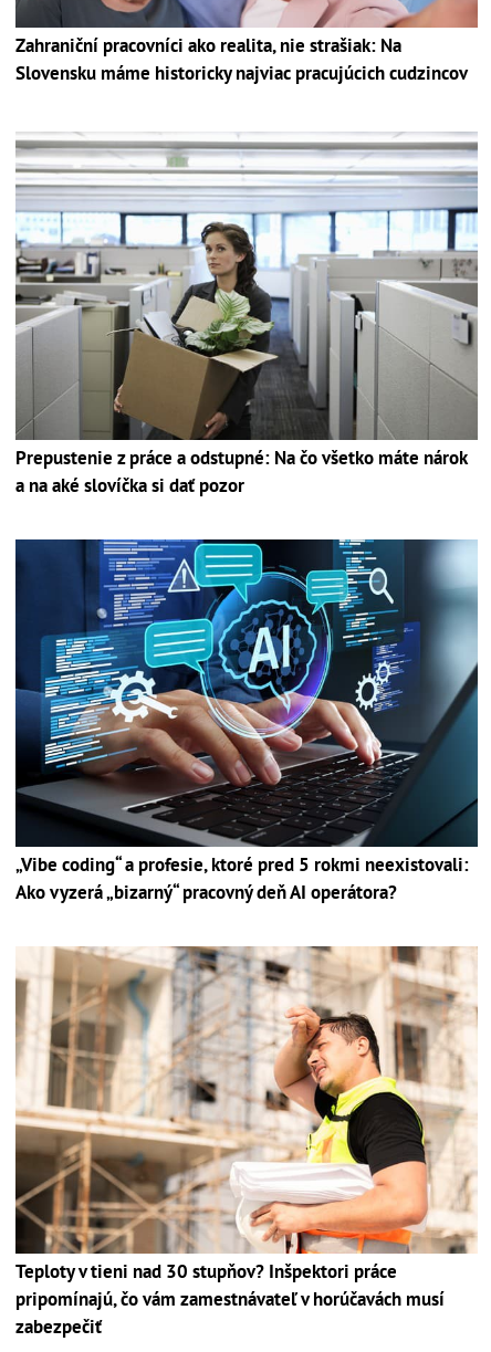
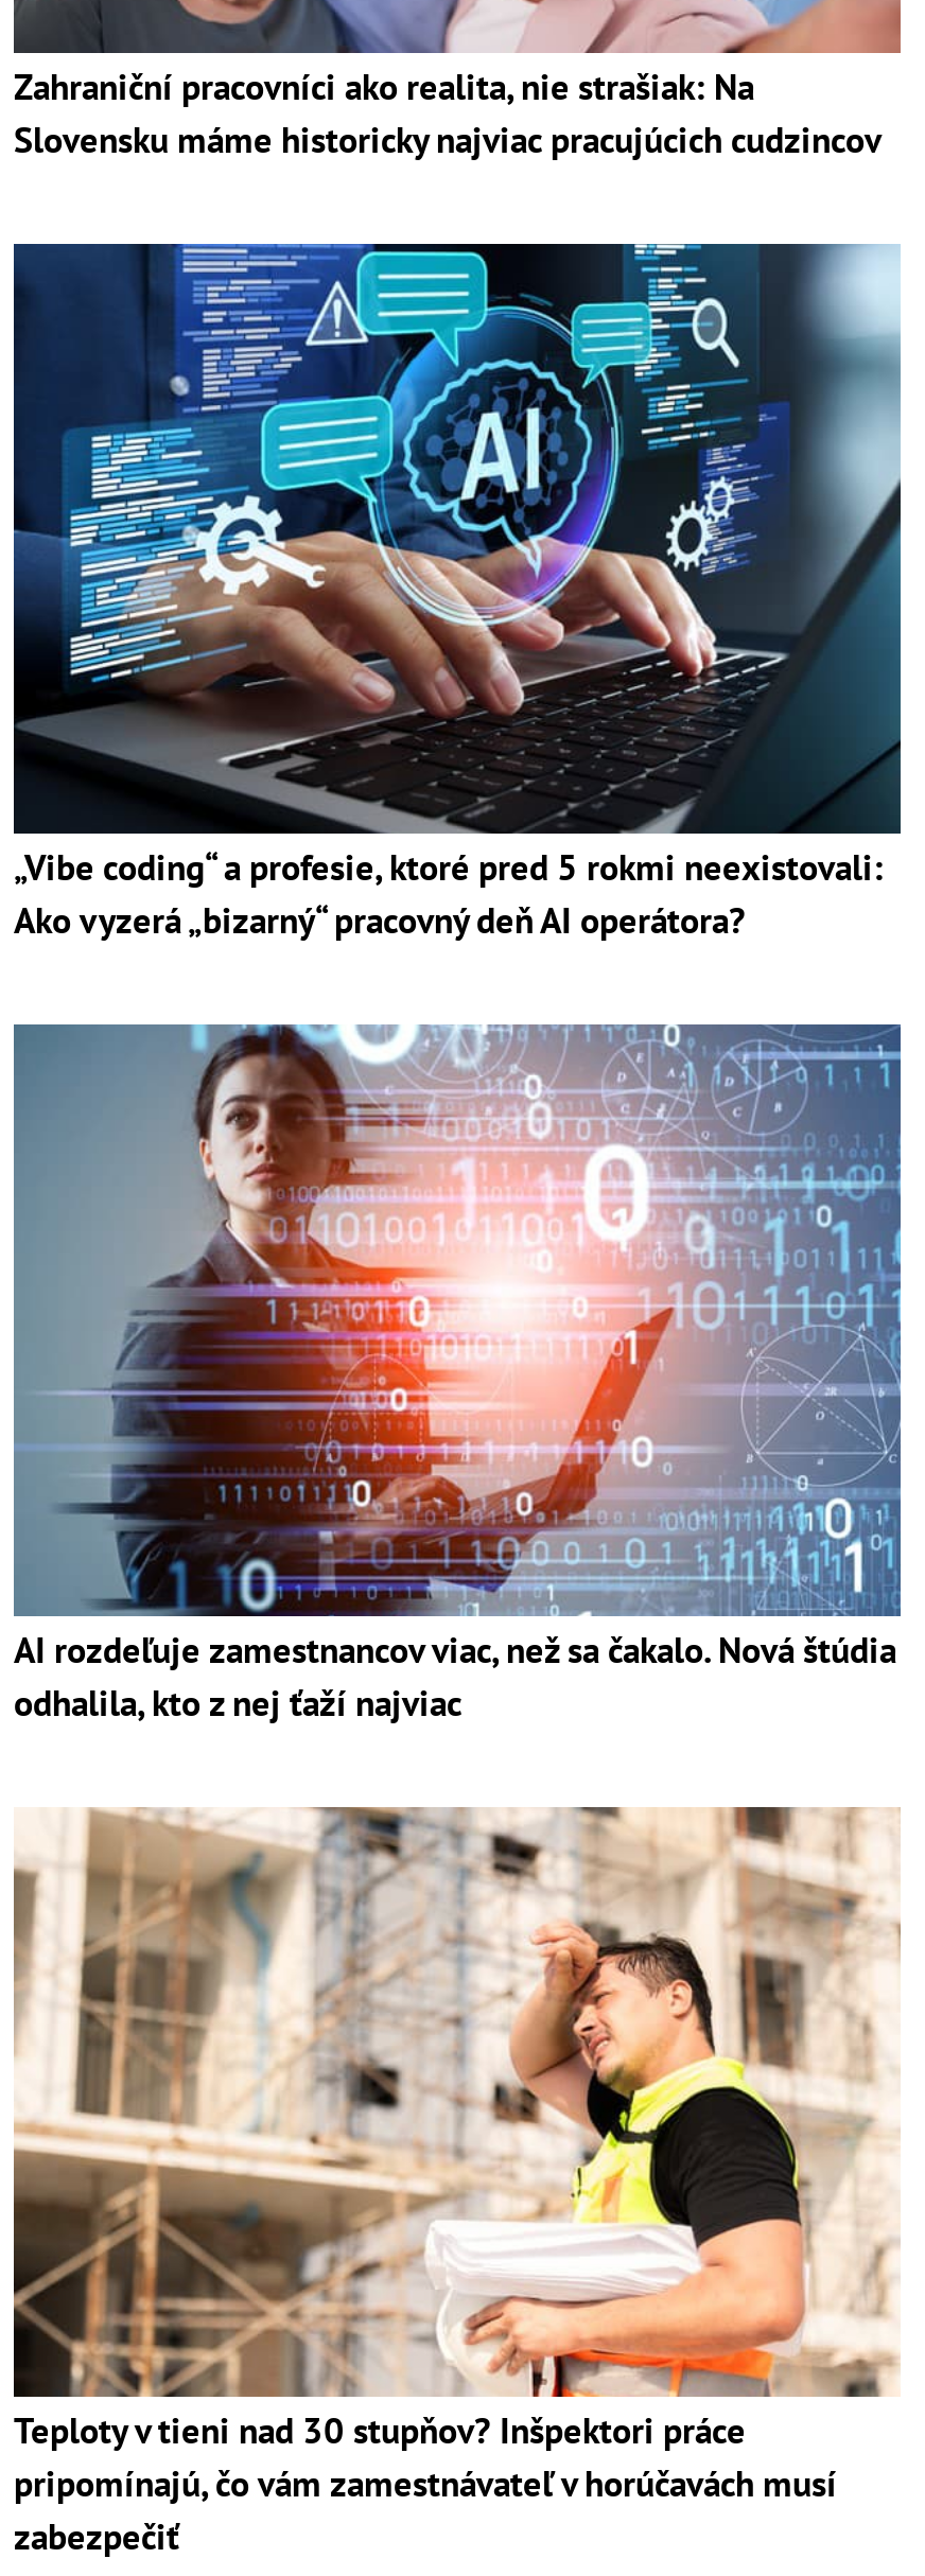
[15,127,478,497] [image] | Prepustenie z práce a odstupné: Na čo všetko máte nárok | a na aké slovíčka si dať pozor -> none
moved [14,536,479,904] -> [12,240,903,945]: [image] | „Vibe coding“ a profesie, ktoré pred 5 rokmi neexistovali: | Ako vyzerá „bizarný“ pracovný deň AI operátora?
none -> [12,1022,903,1726] [image] | AI rozdeľuje zamestnancov viac, než sa čakalo. Nová štúdia | odhalila, kto z nej ťaží najviac

